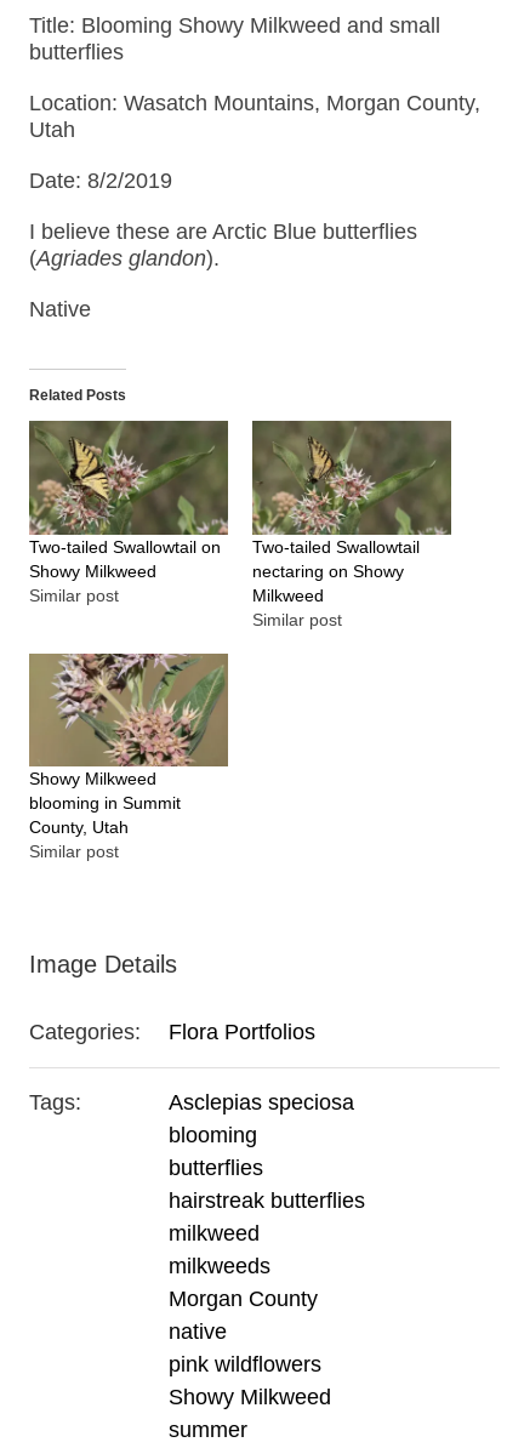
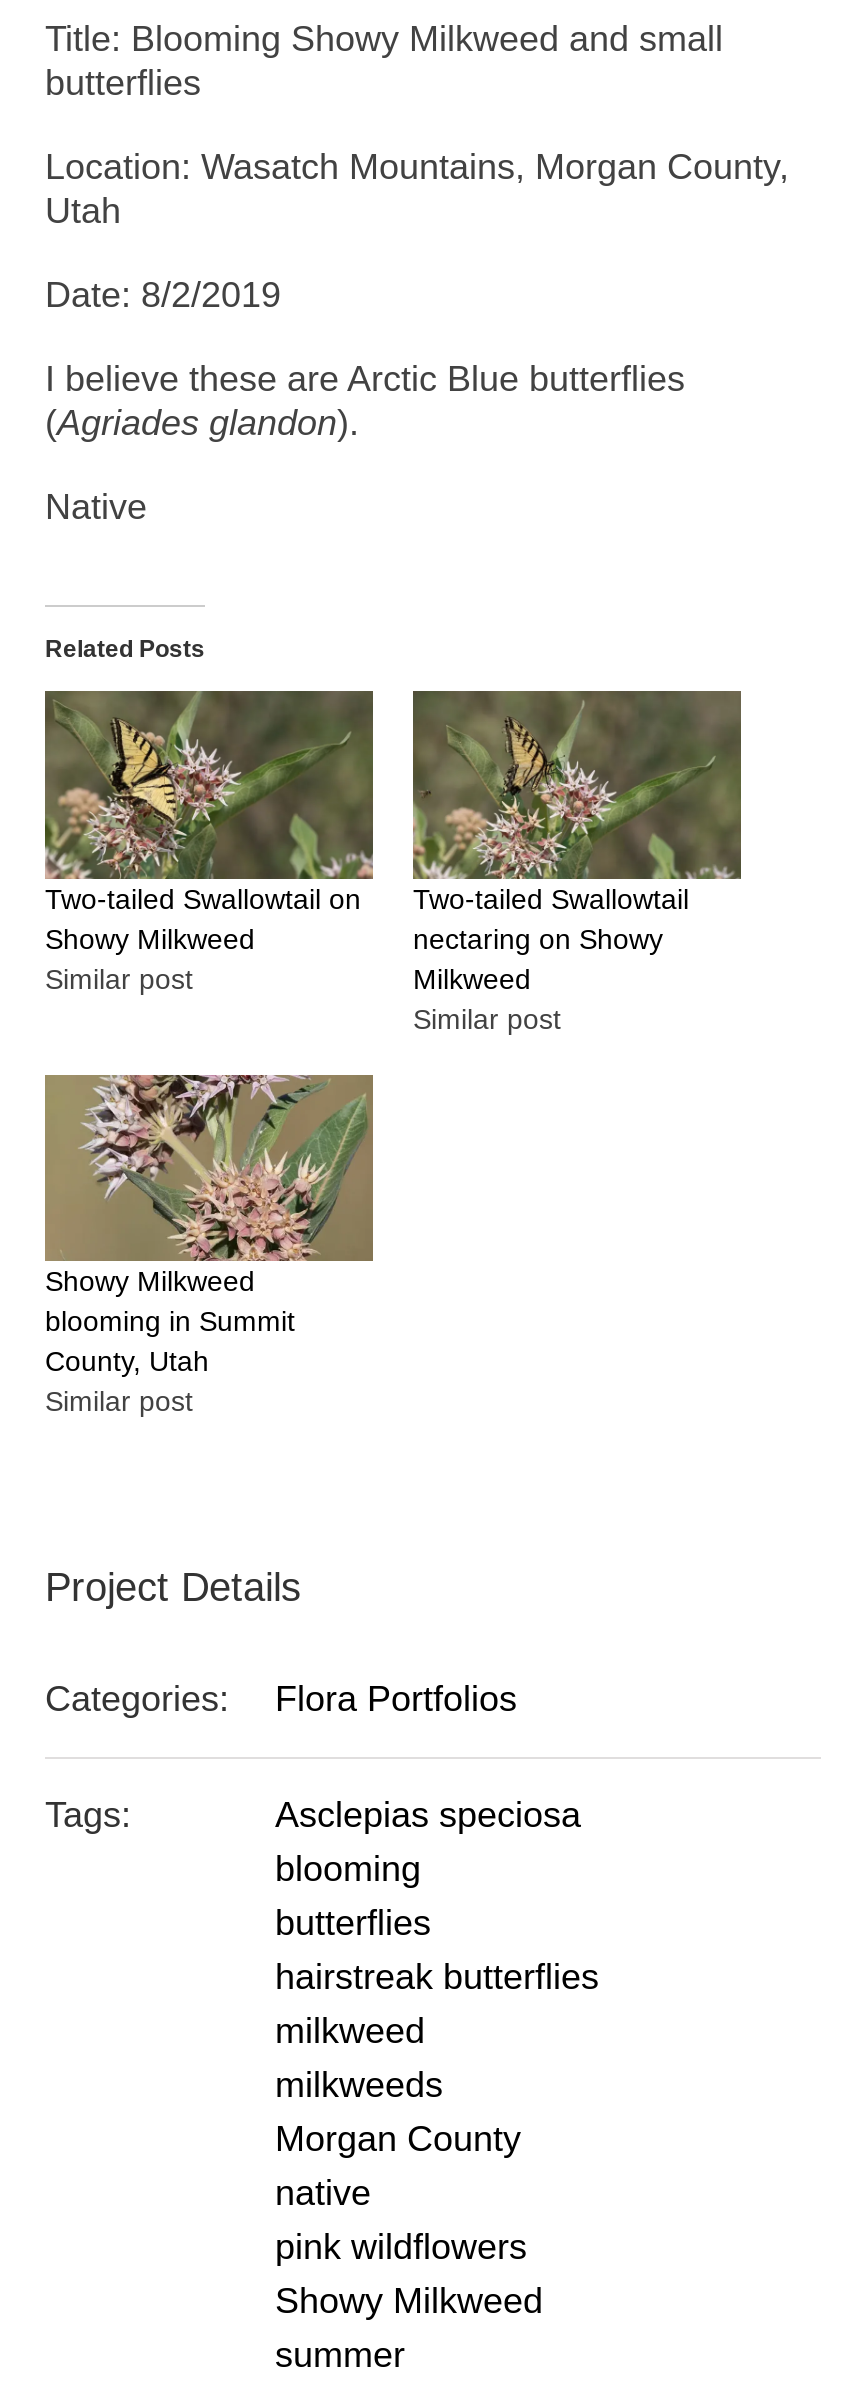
[29,951,177,978] Image Details -> [45,1566,301,1610] Project Details

